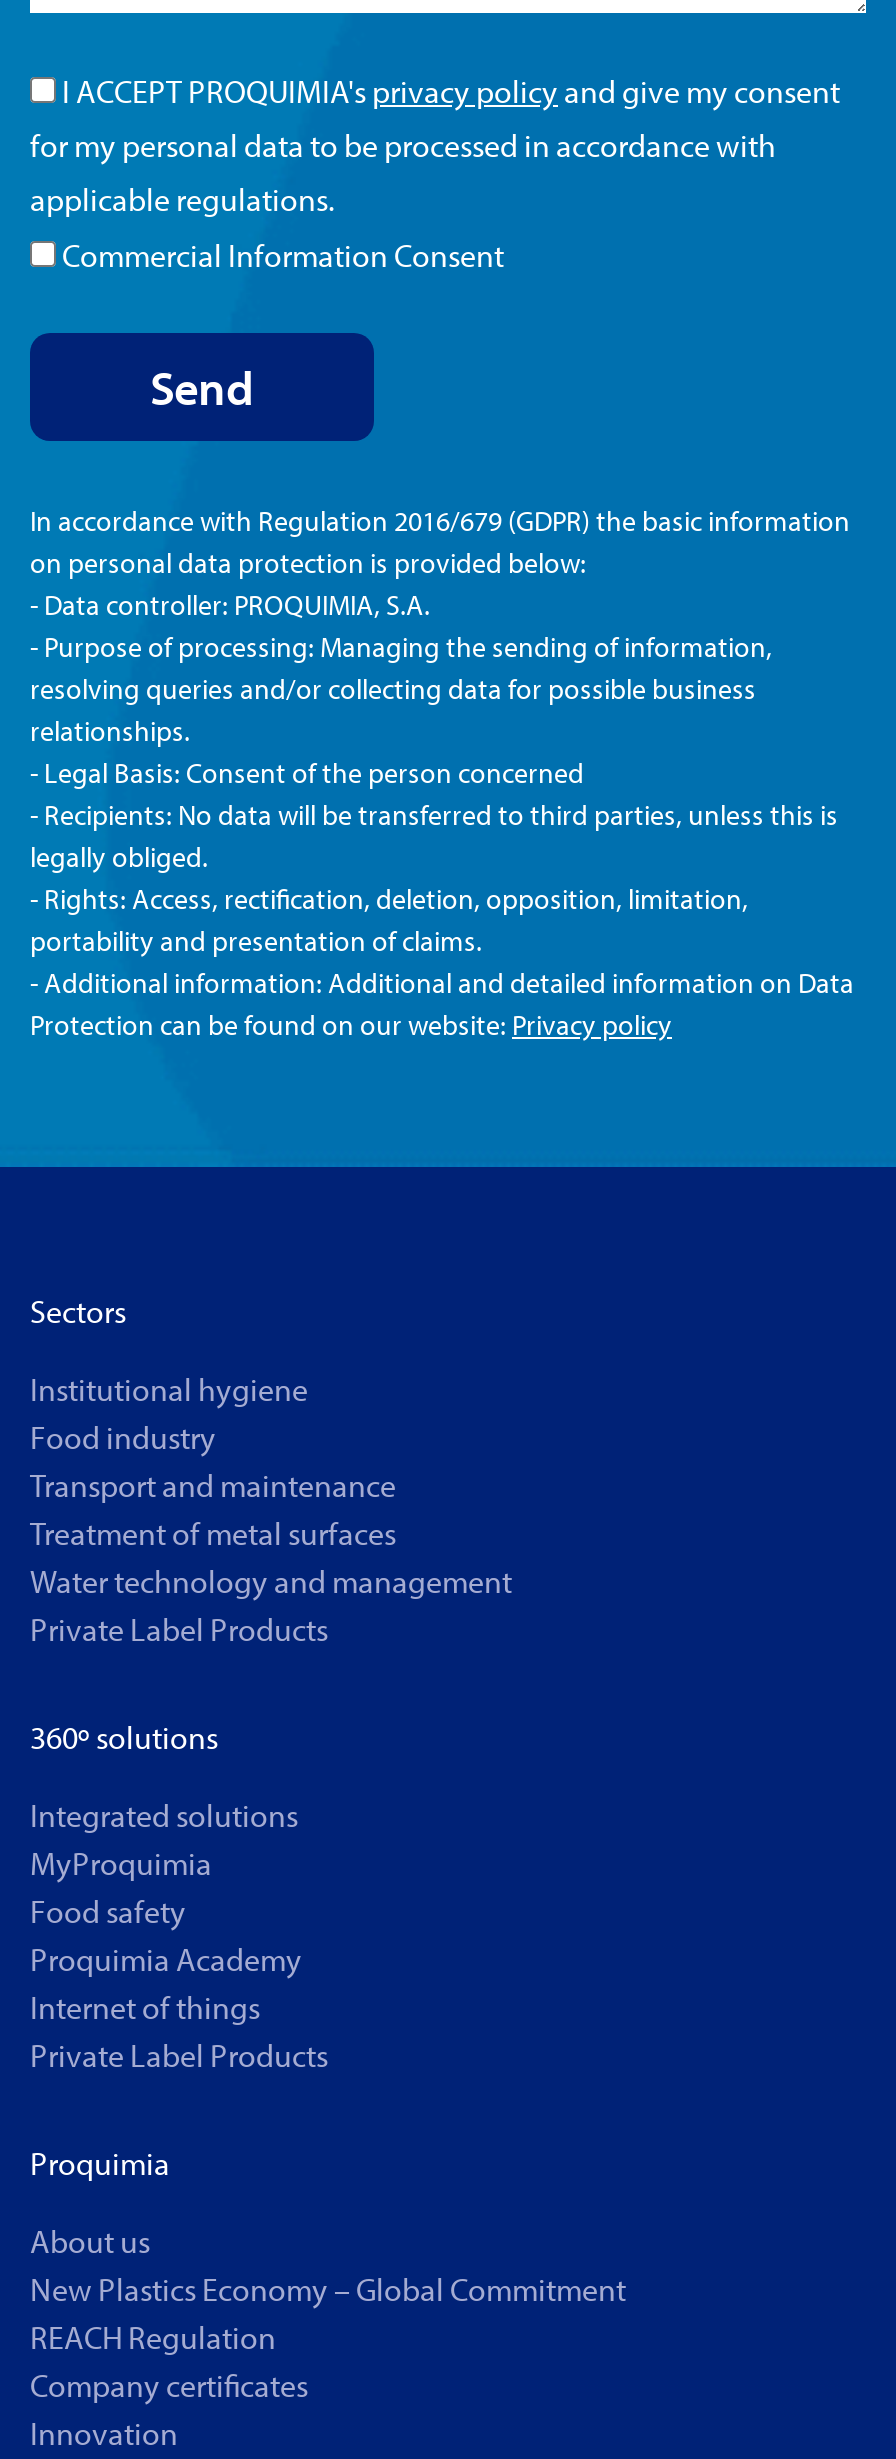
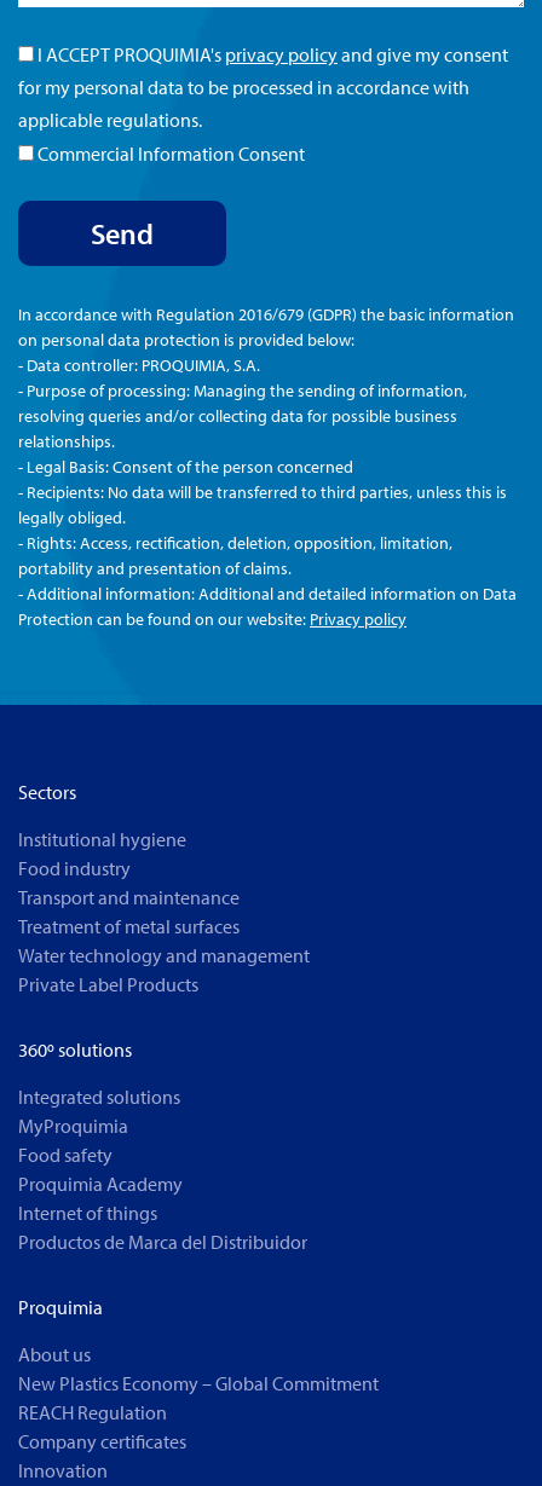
[30,2036,328,2076] Private Label Products -> [18,1230,307,1254] Productos de Marca del Distribuidor

